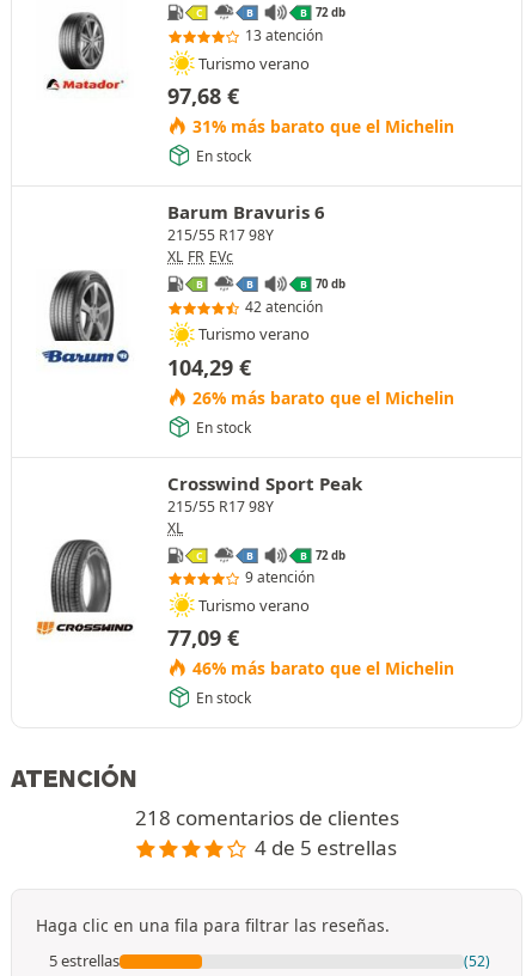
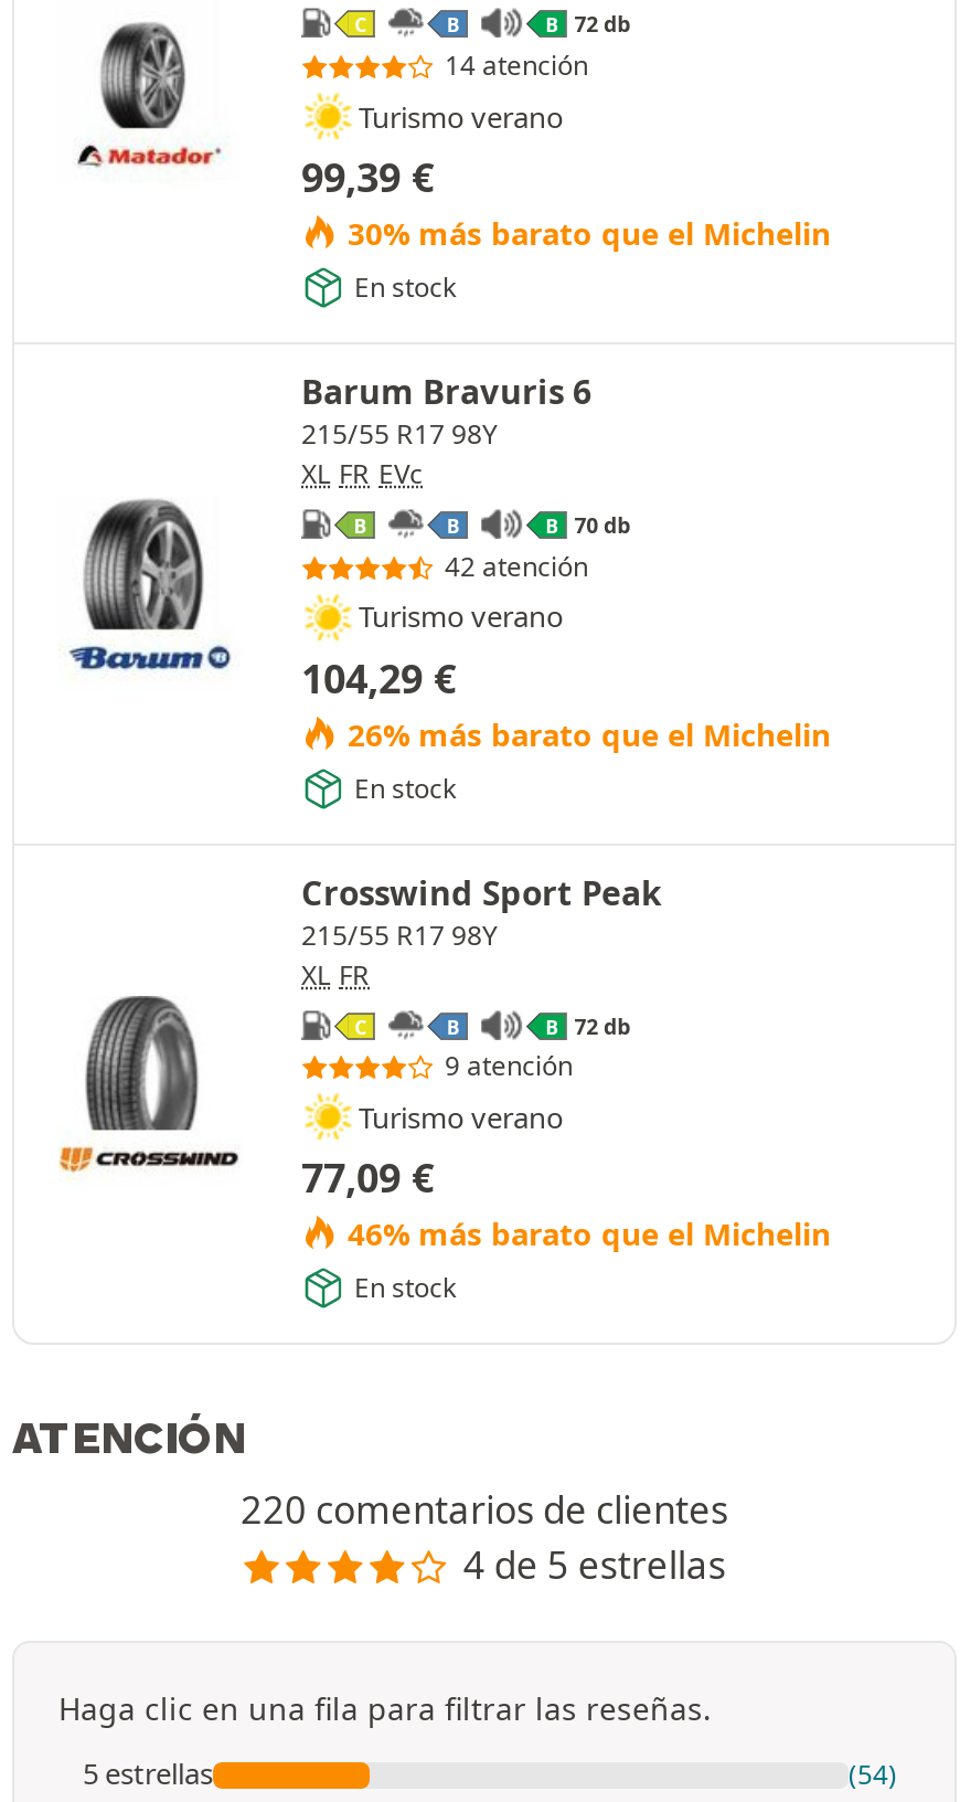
[245,25,323,45] 13 atención -> [445,46,588,84] 14 atención
[167,81,239,110] 97,68 € -> [301,150,434,203] 99,39 €
[188,115,454,138] 31% más barato que el Michelin -> [339,212,831,254] 30% más barato que el Michelin
[167,518,183,538] XL -> [301,956,370,993] XL FR
[134,804,399,832] 218 comentarios de clientes -> [241,1485,728,1536] 220 comentarios de clientes
[464,951,490,971] (52) -> [849,1755,897,1793] (54)

